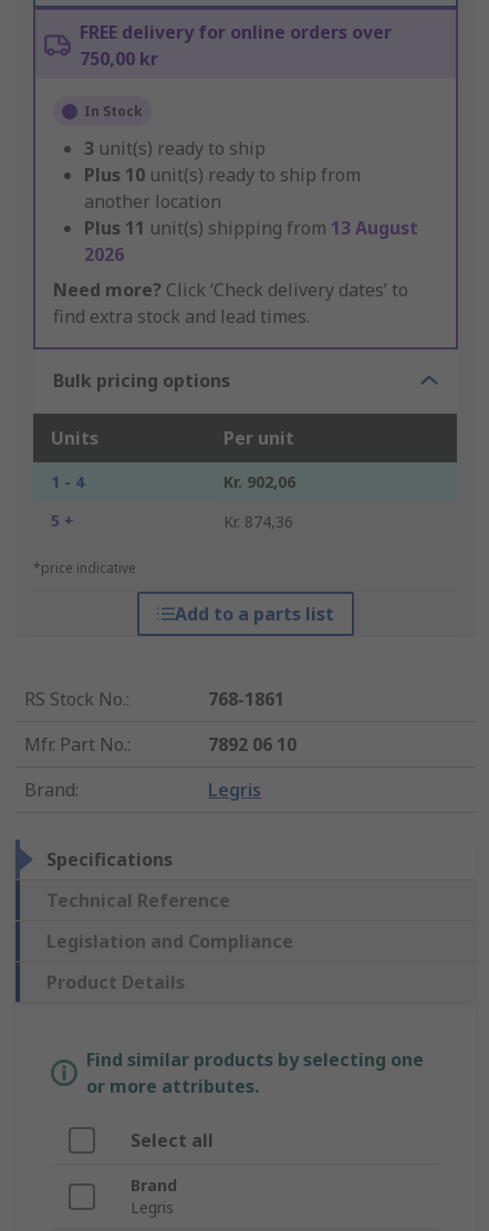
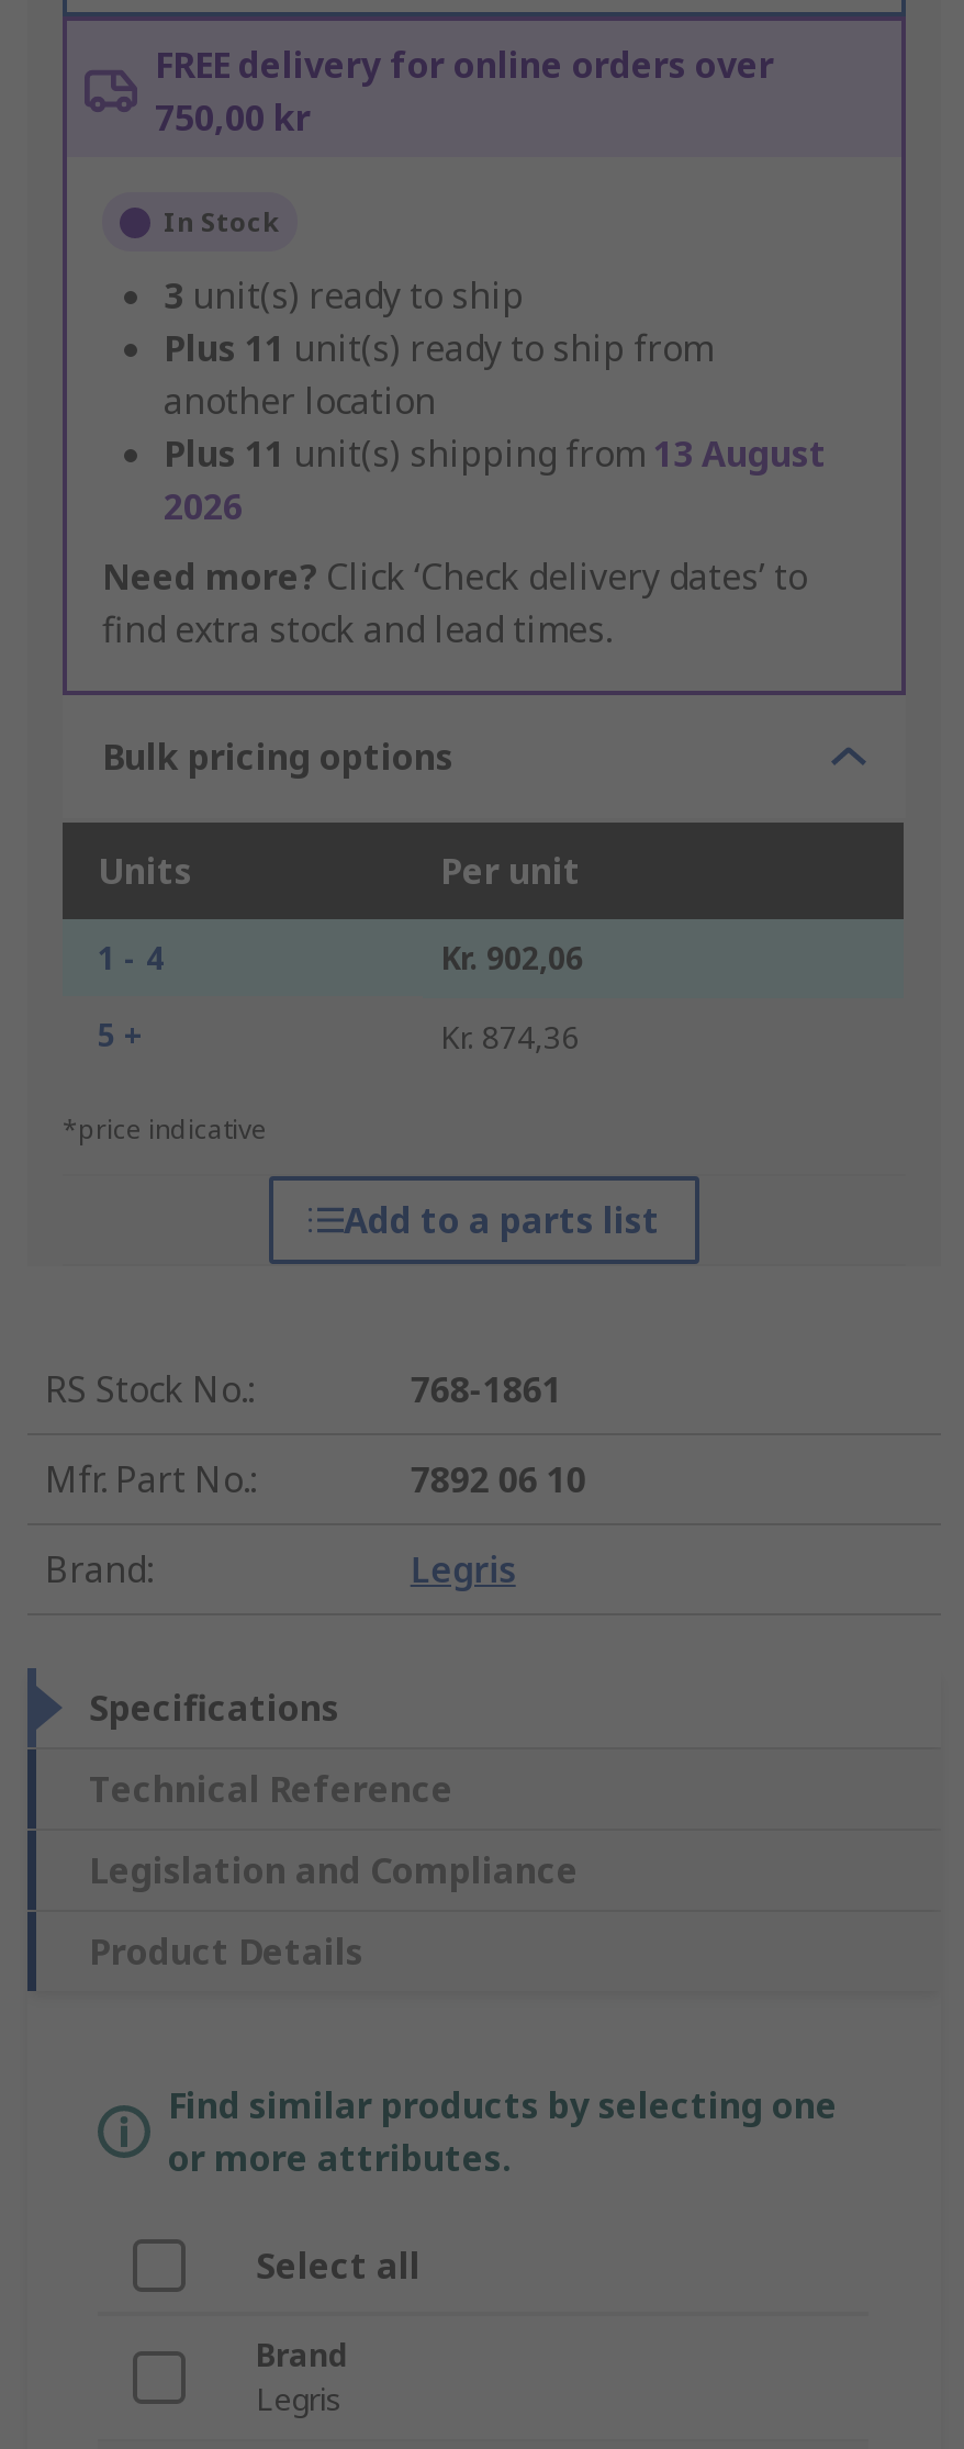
[84,163,361,187] Plus 10 unit(s) ready to ship from -> [164,325,713,373] Plus 11 unit(s) ready to ship from

